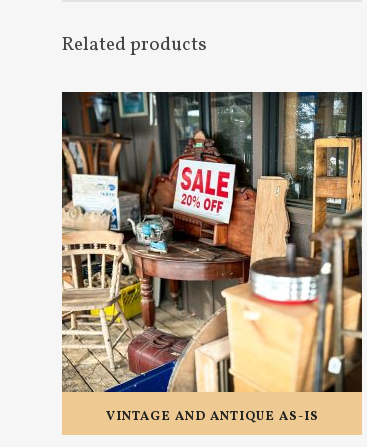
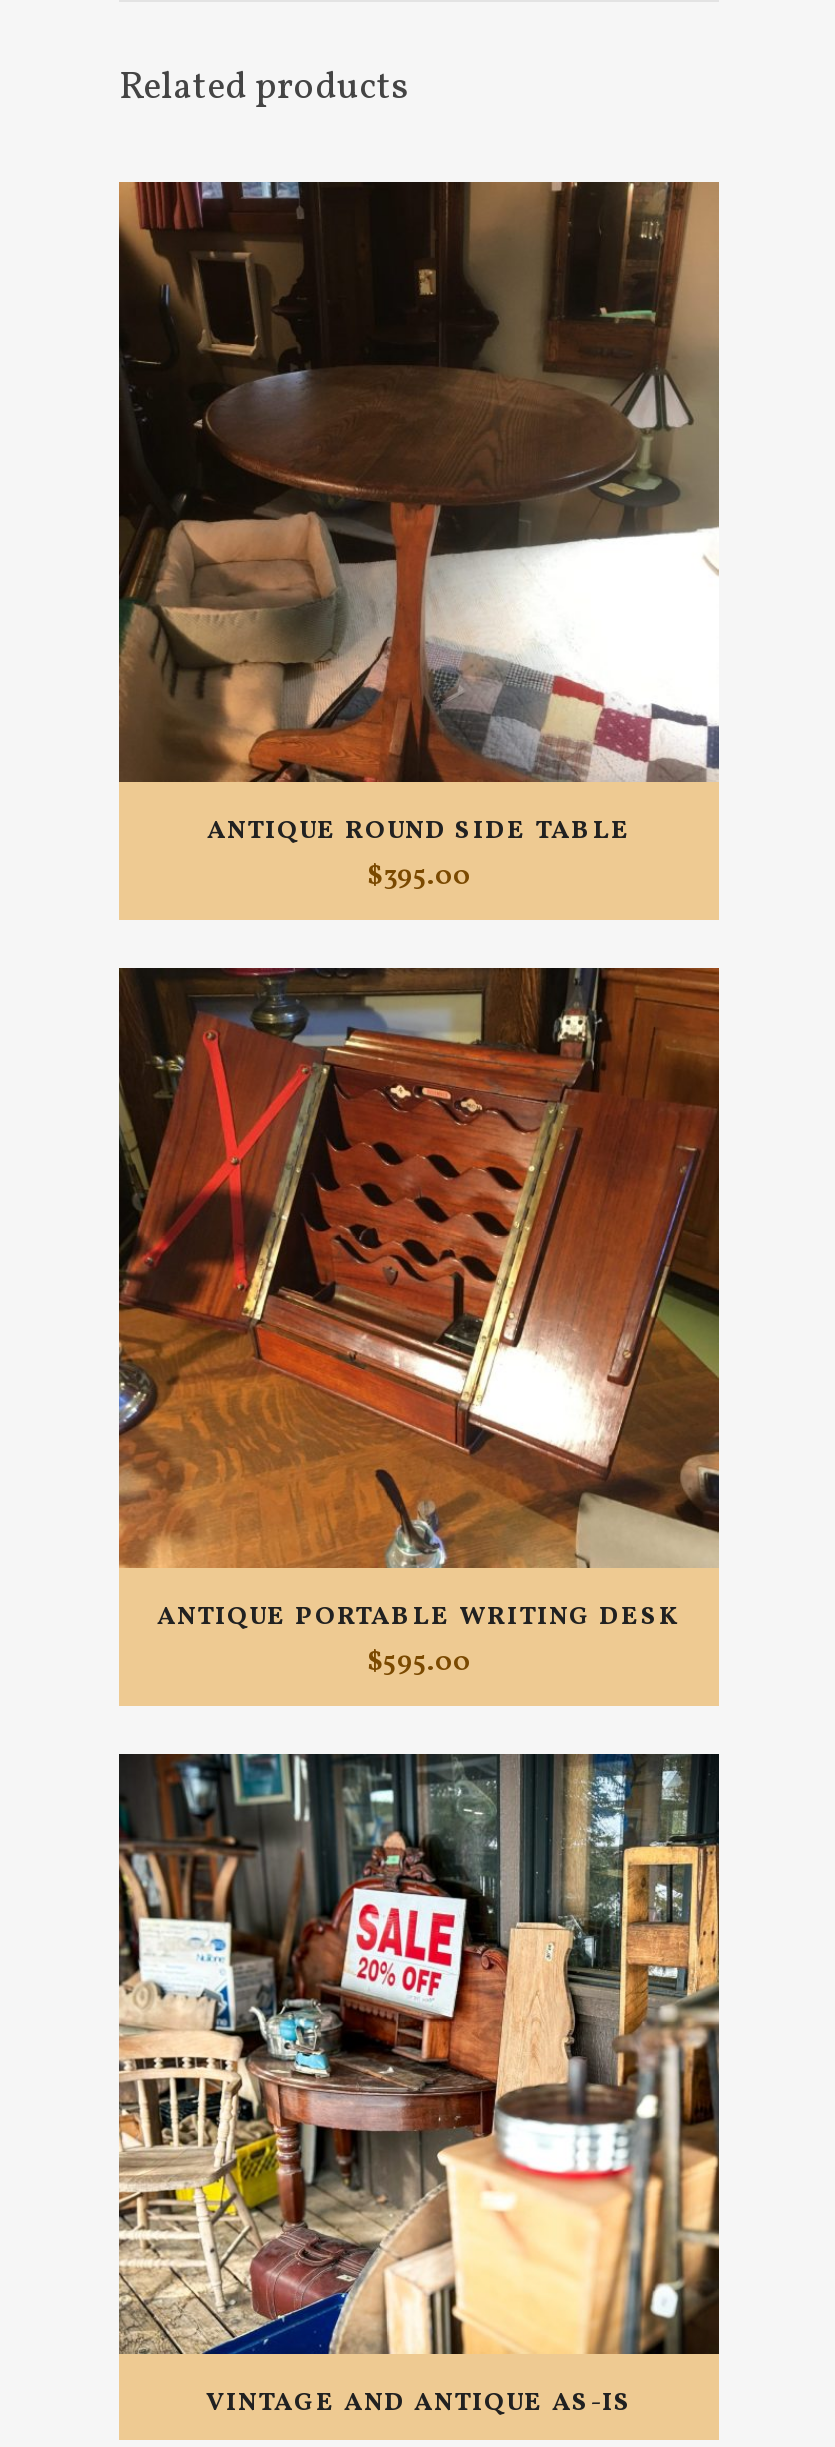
none -> [117,180,721,896] [image] | ANTIQUE ROUND SIDE TABLE | $395.00
none -> [117,966,721,1708] [image] | ANTIQUE PORTABLE WRITING DESK | $595.00

